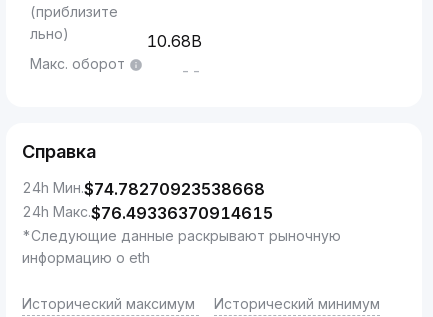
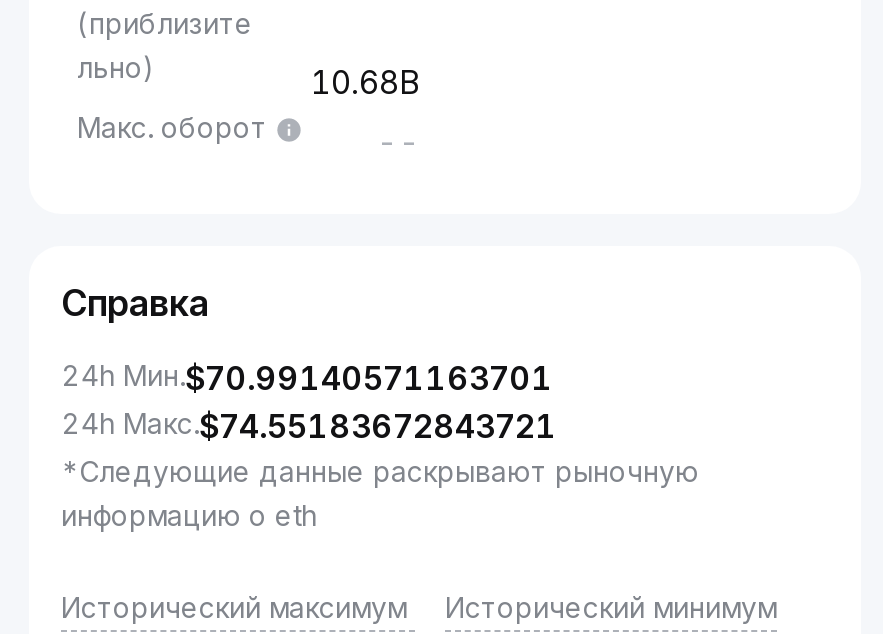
[22,179,265,199] 24h Мин.$74.78270923538668 -> [61,358,553,398] 24h Мин.$70.99140571163701
[22,203,273,223] 24h Макс.$76.49336370914615 -> [61,406,557,446] 24h Макс.$74.55183672843721

